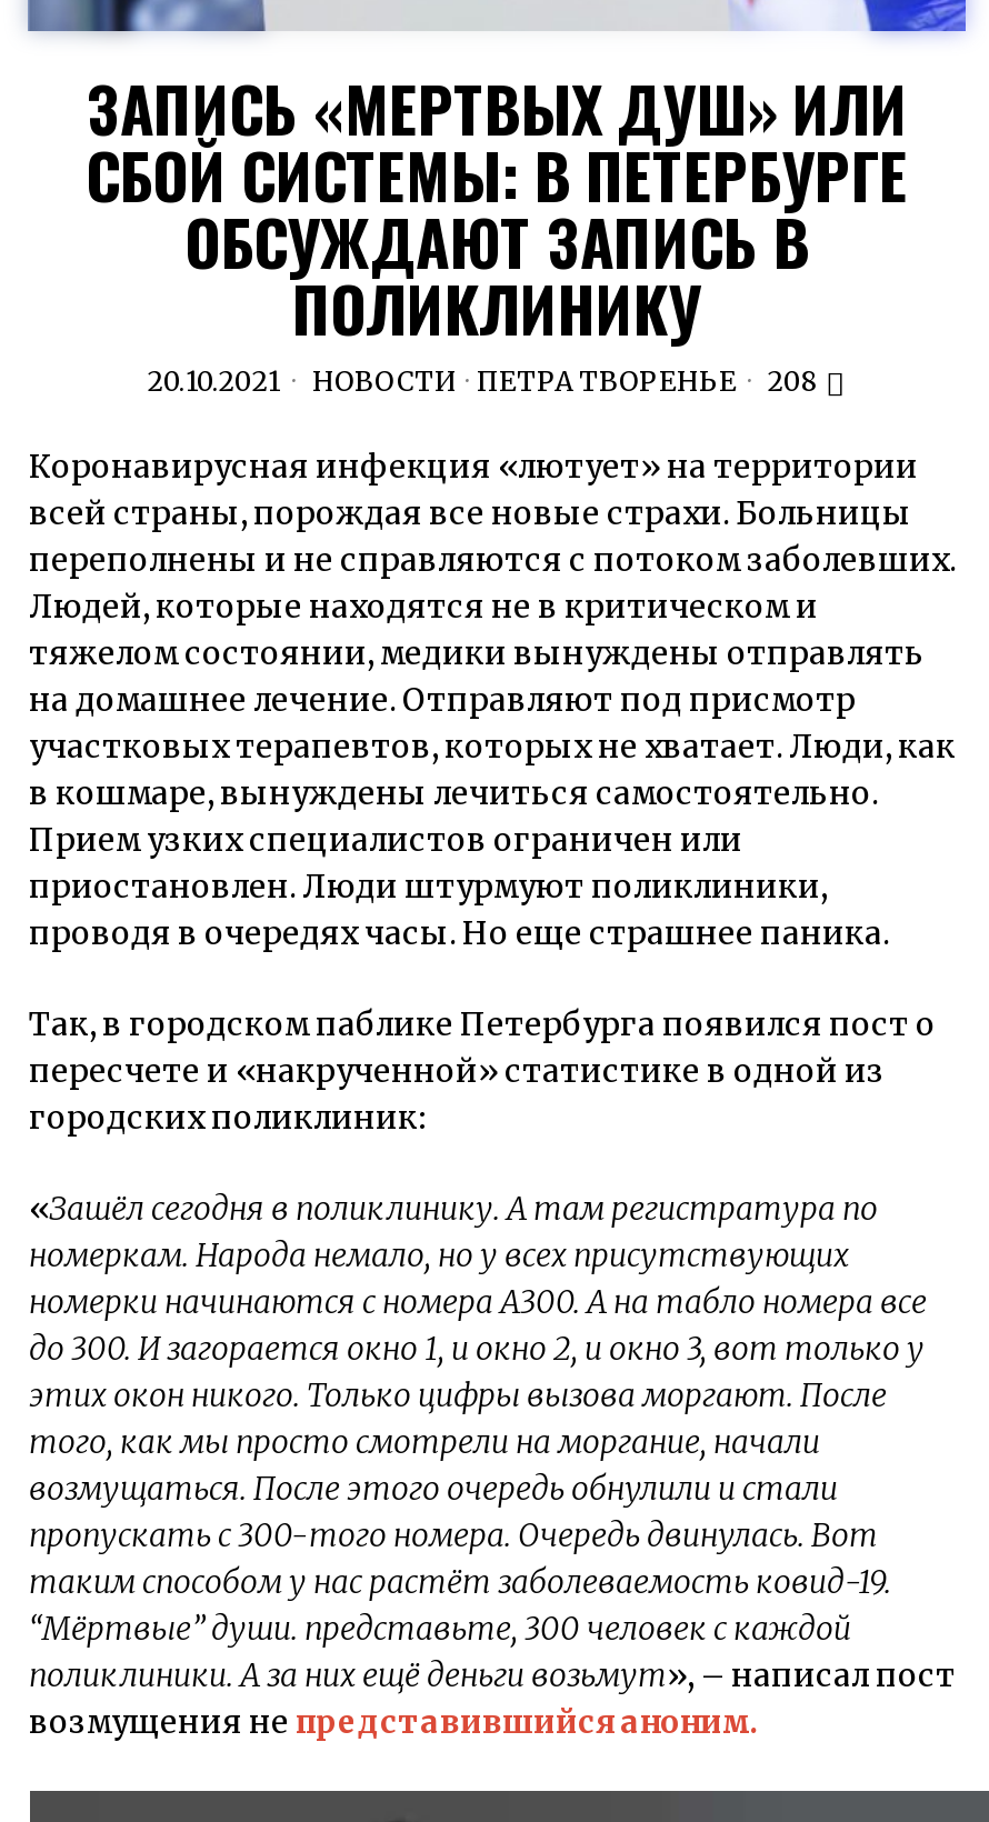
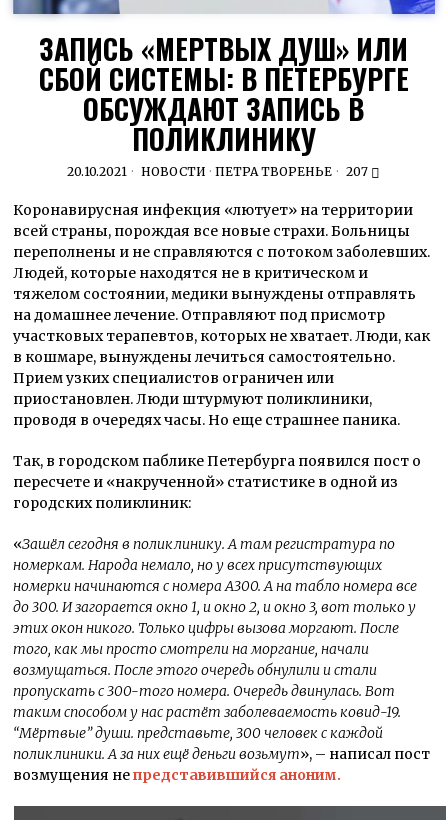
[148,365,826,398] 20.10.2021 НОВОСТИ ПЕТРА ТВОРЕНЬЕ 208 -> [67,164,371,179] 20.10.2021 НОВОСТИ ПЕТРА ТВОРЕНЬЕ 207

